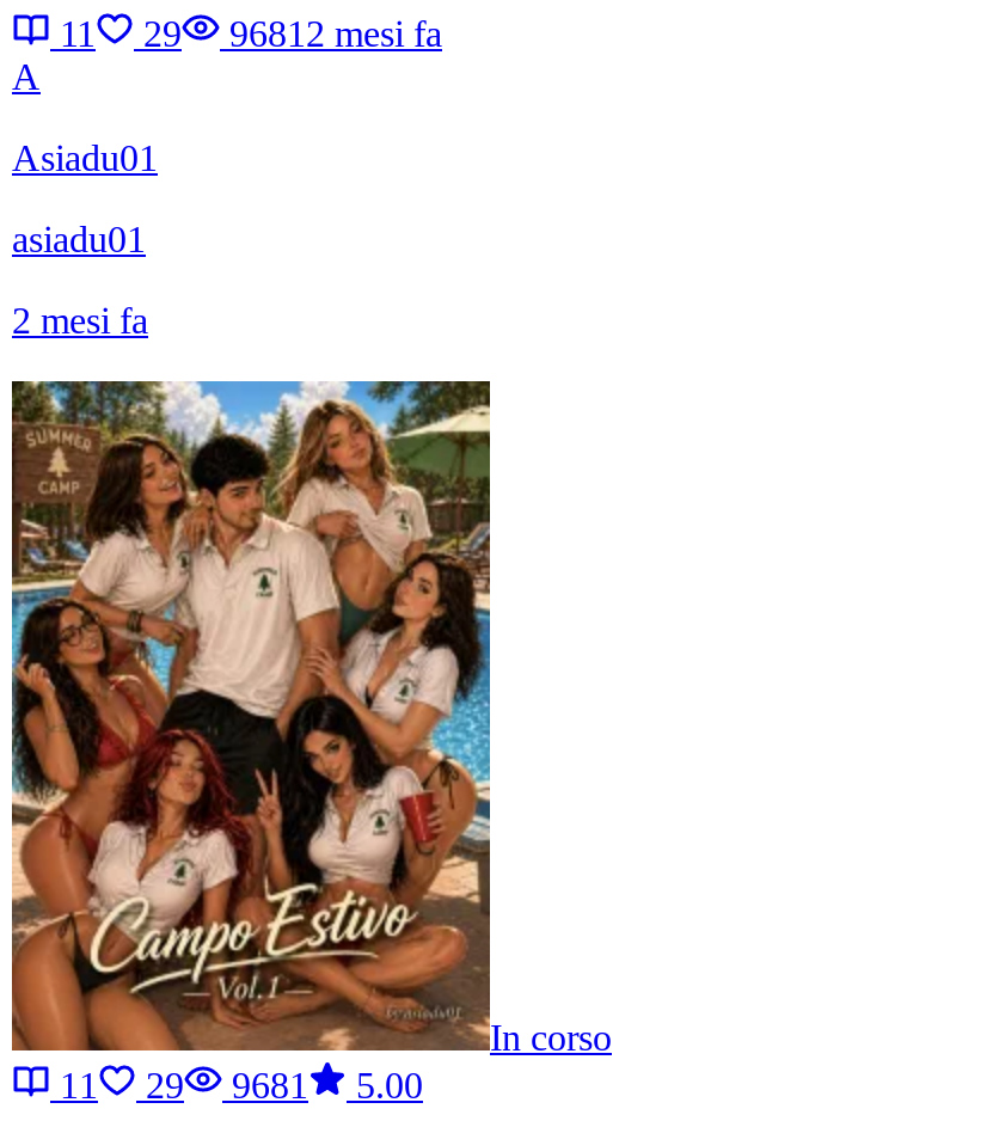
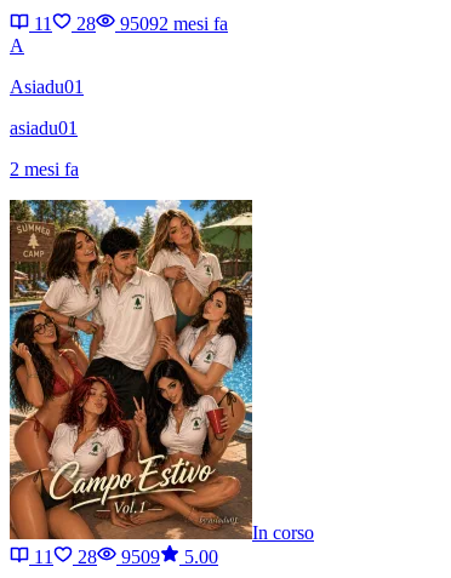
[134,13,182,53] 29 -> [72,13,96,34] 28
[220,13,442,53] 9681 2 mesi fa -> [115,13,228,34] 9509 2 mesi fa
[136,1064,184,1105] 29 -> [73,546,97,567] 28
[222,1064,308,1105] 9681 -> [116,546,160,567] 9509

